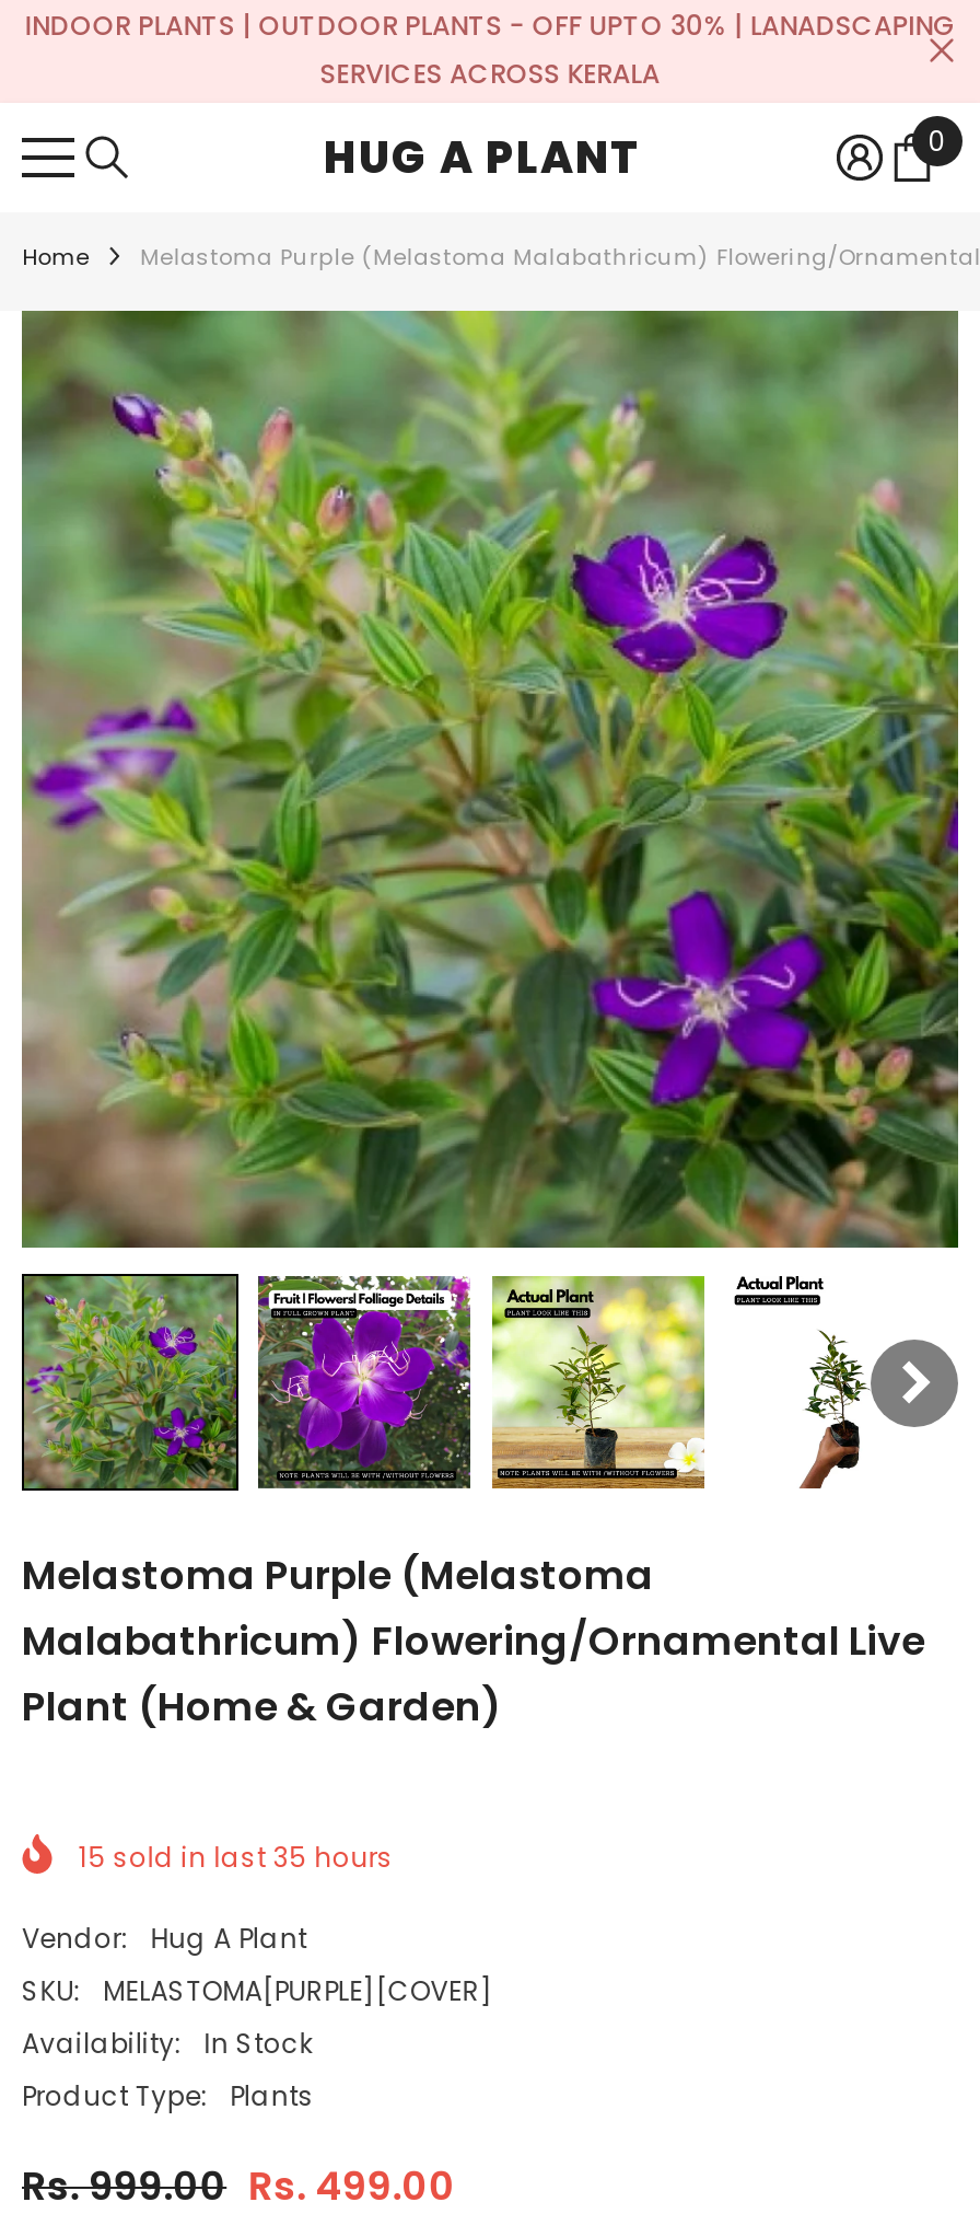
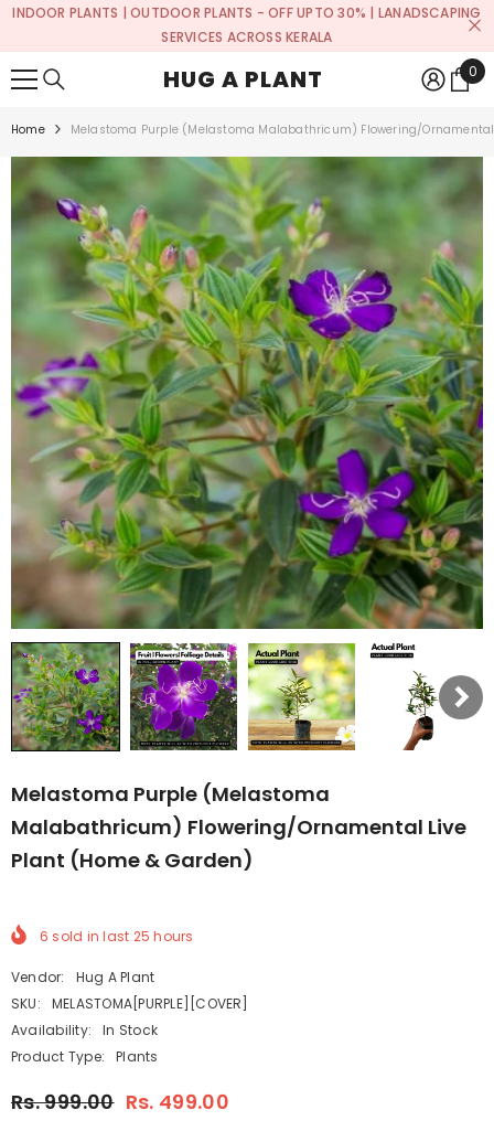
[79,1838,393,1875] 15 sold in last 35 hours -> [40,927,194,945] 6 sold in last 25 hours

